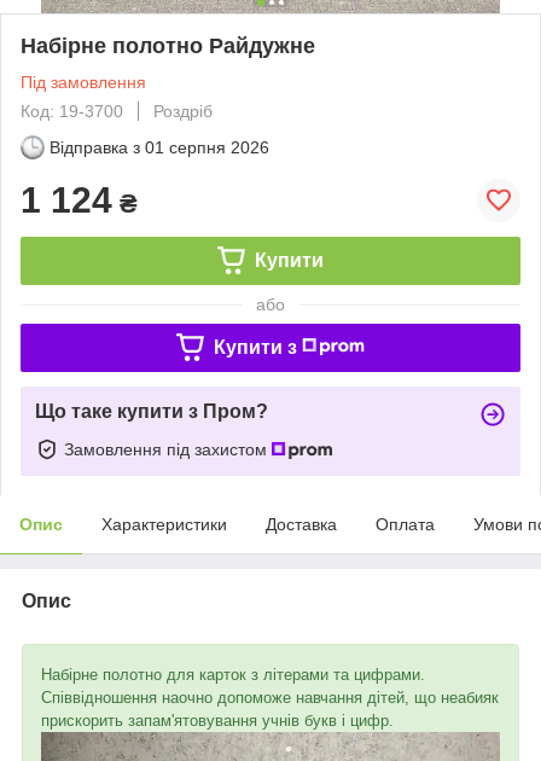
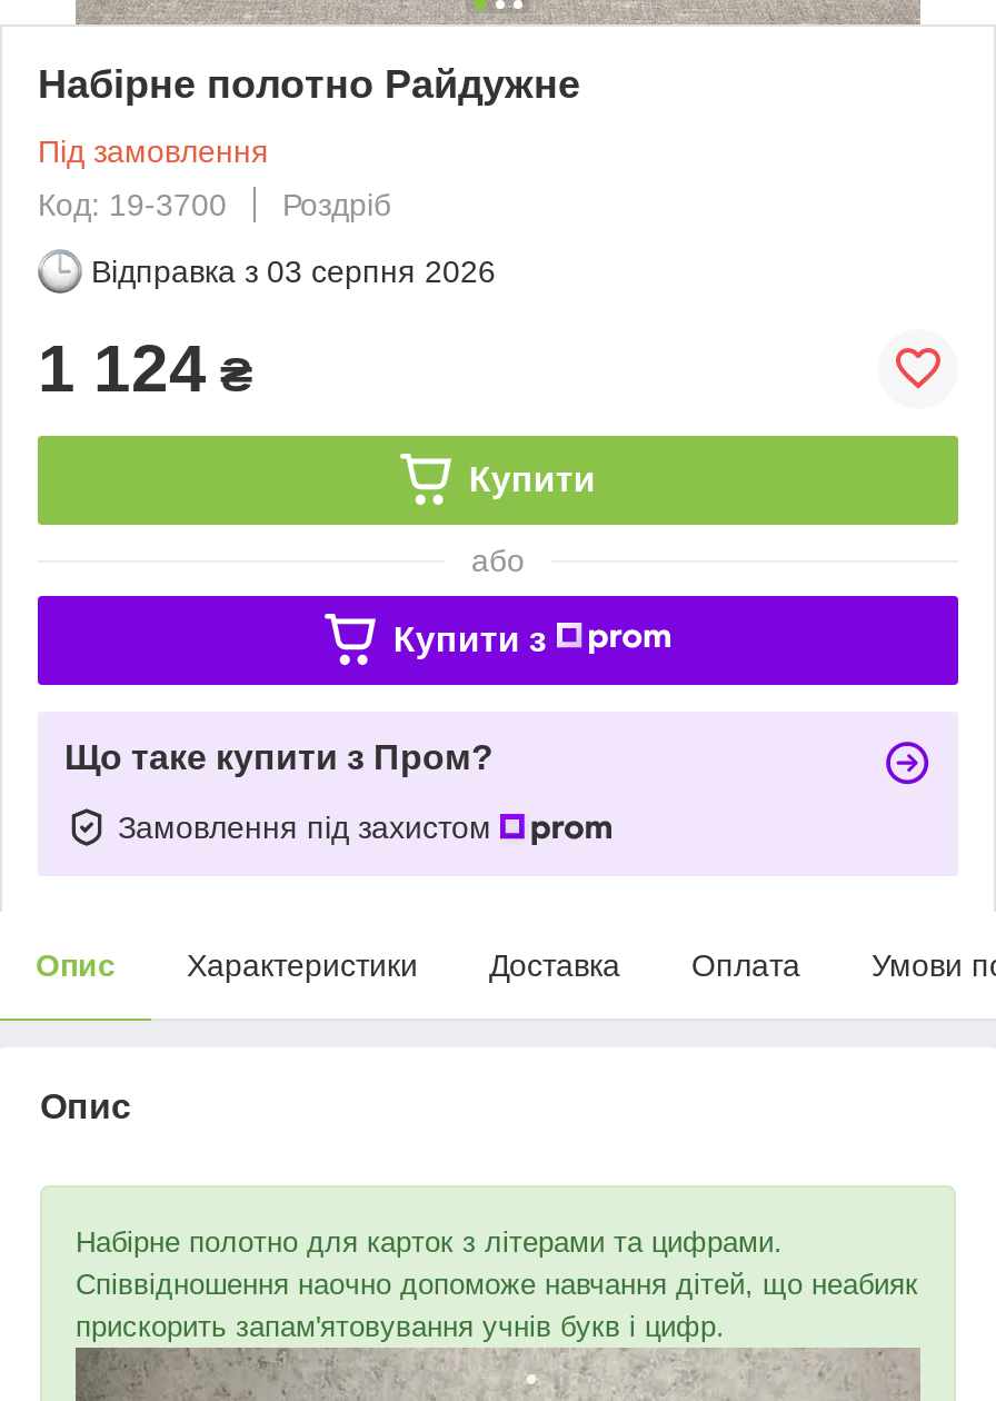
[50,137,269,157] Відправка з 01 серпня 2026 -> [91,253,496,289] Відправка з 03 серпня 2026

